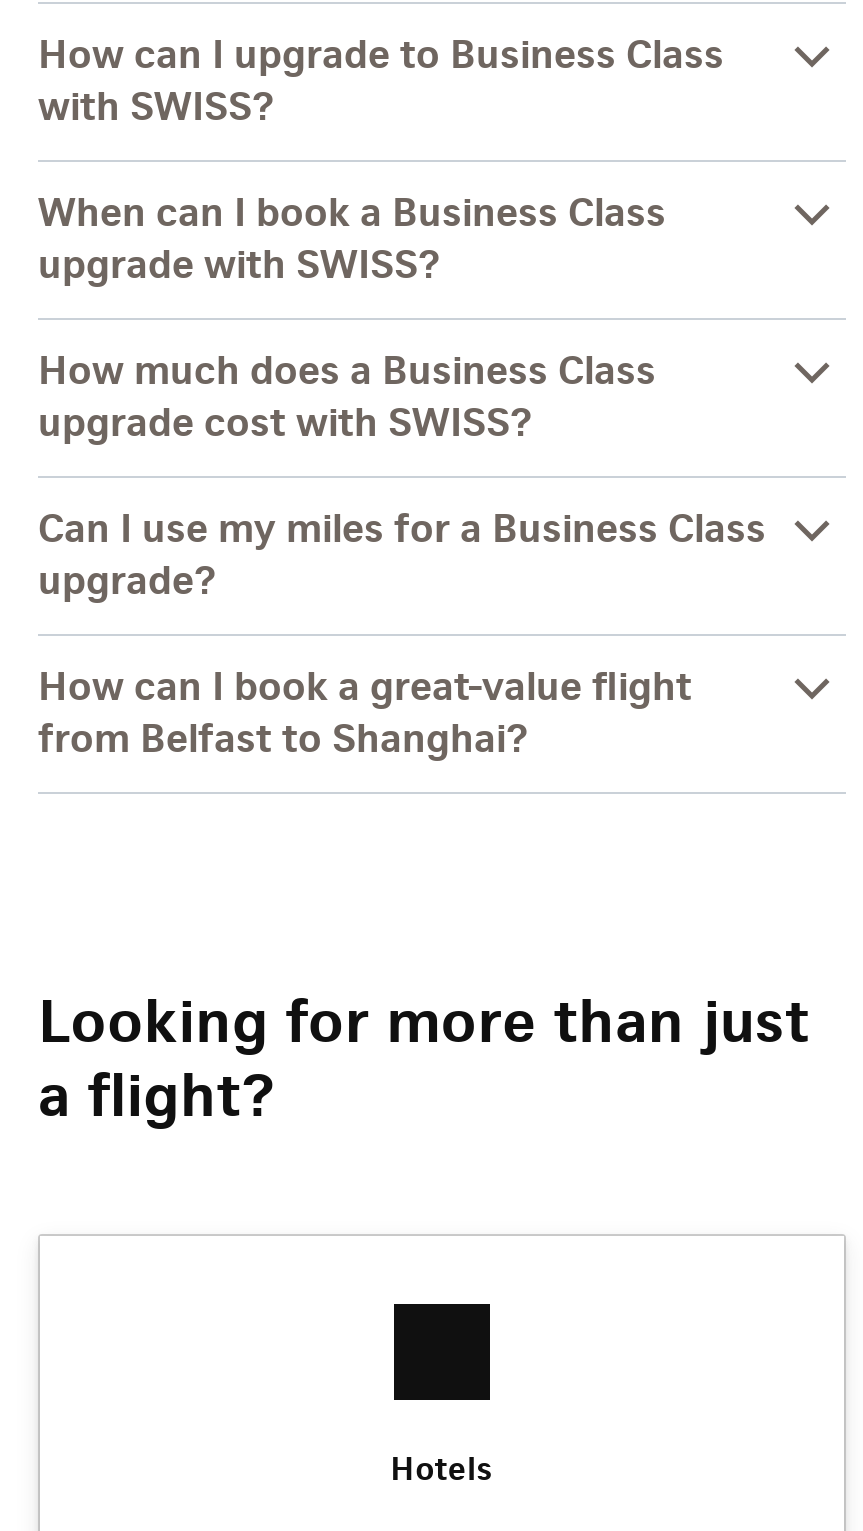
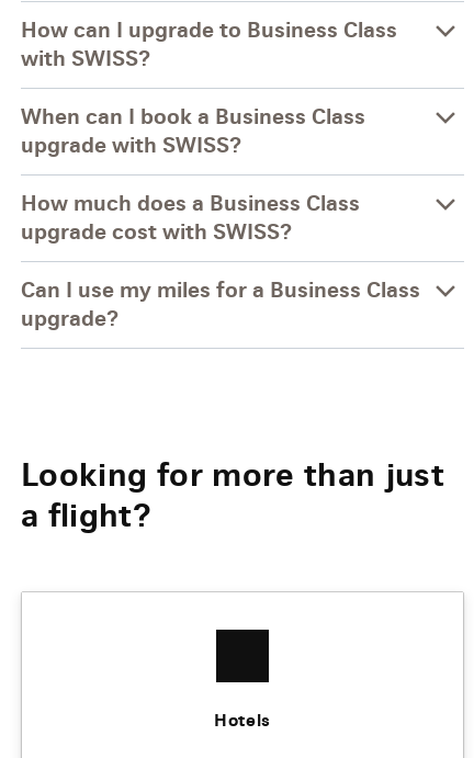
[38,661,692,763] How can I book a great-value flight | from Belfast to Shanghai? -> none

